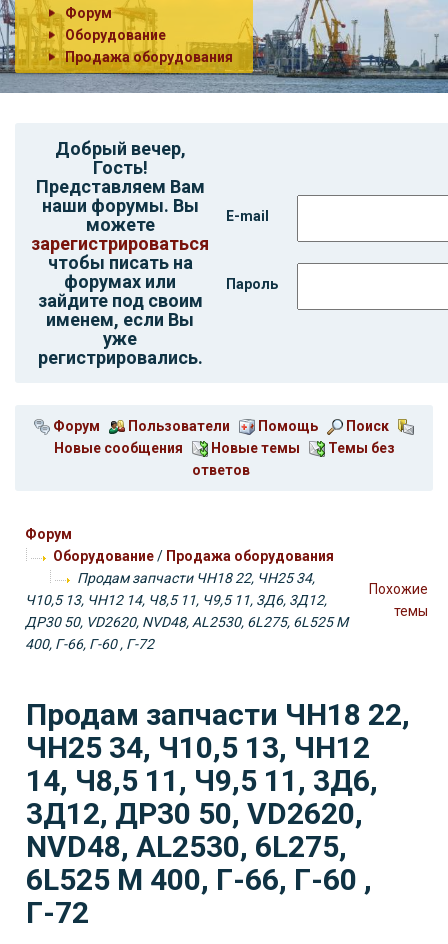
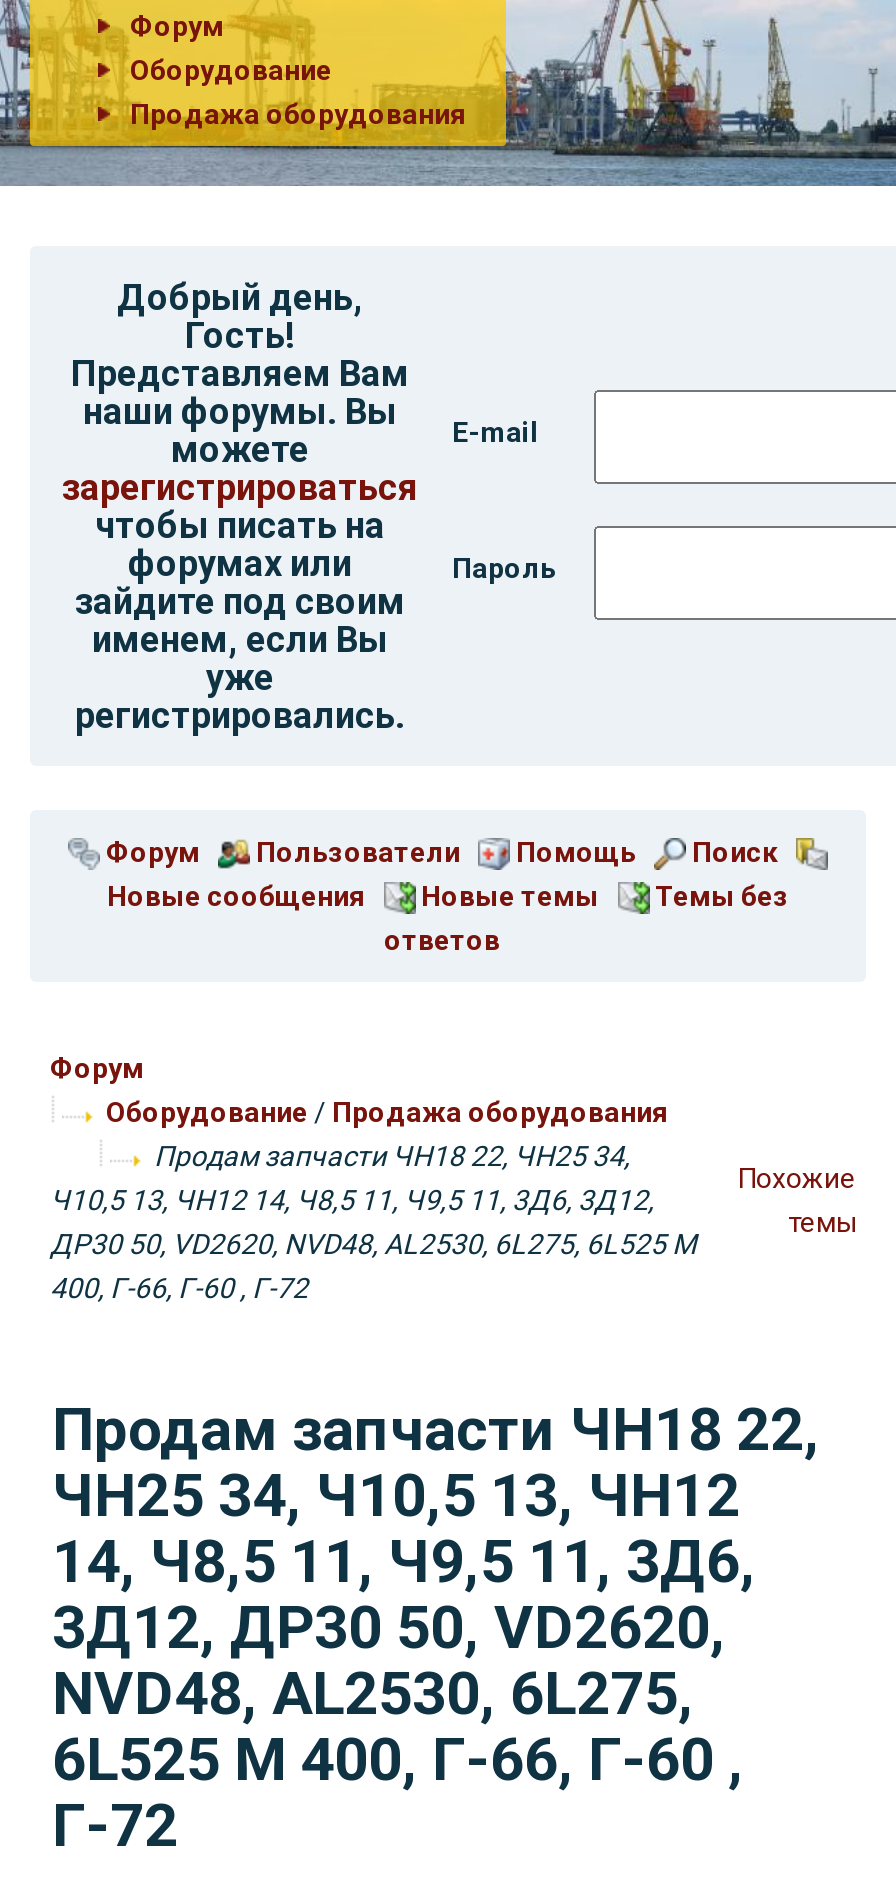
[54,138,185,159] Добрый вечер, -> [117,275,363,317] Добрый день,

